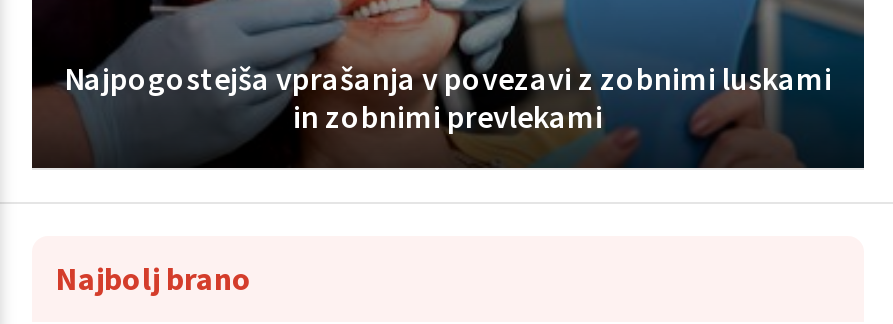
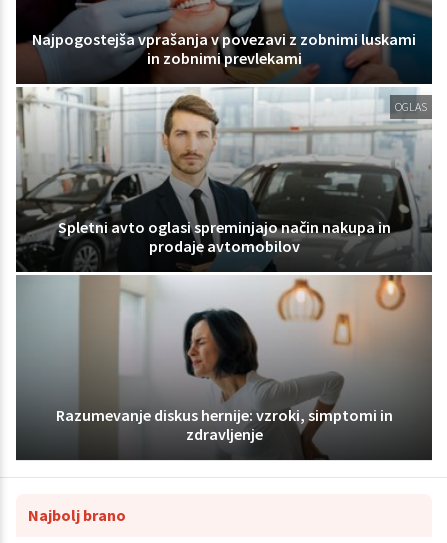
none -> [15,87,432,460] [image] | OGLAS
none -> [55,405,392,444] Razumevanje diskus hernije: vzroki, simptomi in | zdravljenje
none -> [57,217,390,256] Spletni avto oglasi spreminjajo način nakupa in | prodaje avtomobilov

